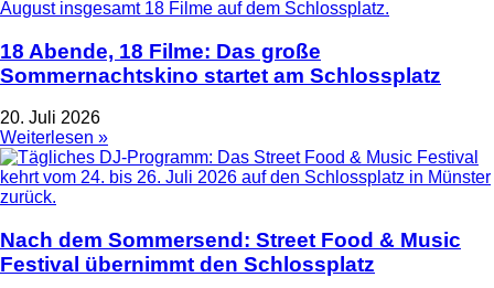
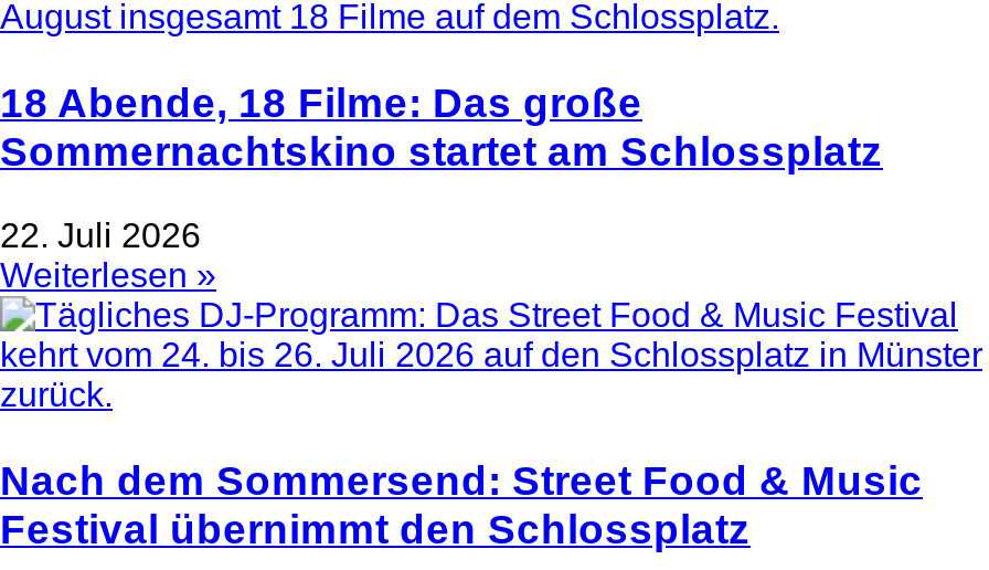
[0,109,100,127] 20. Juli 2026 -> [0,217,201,255] 22. Juli 2026

